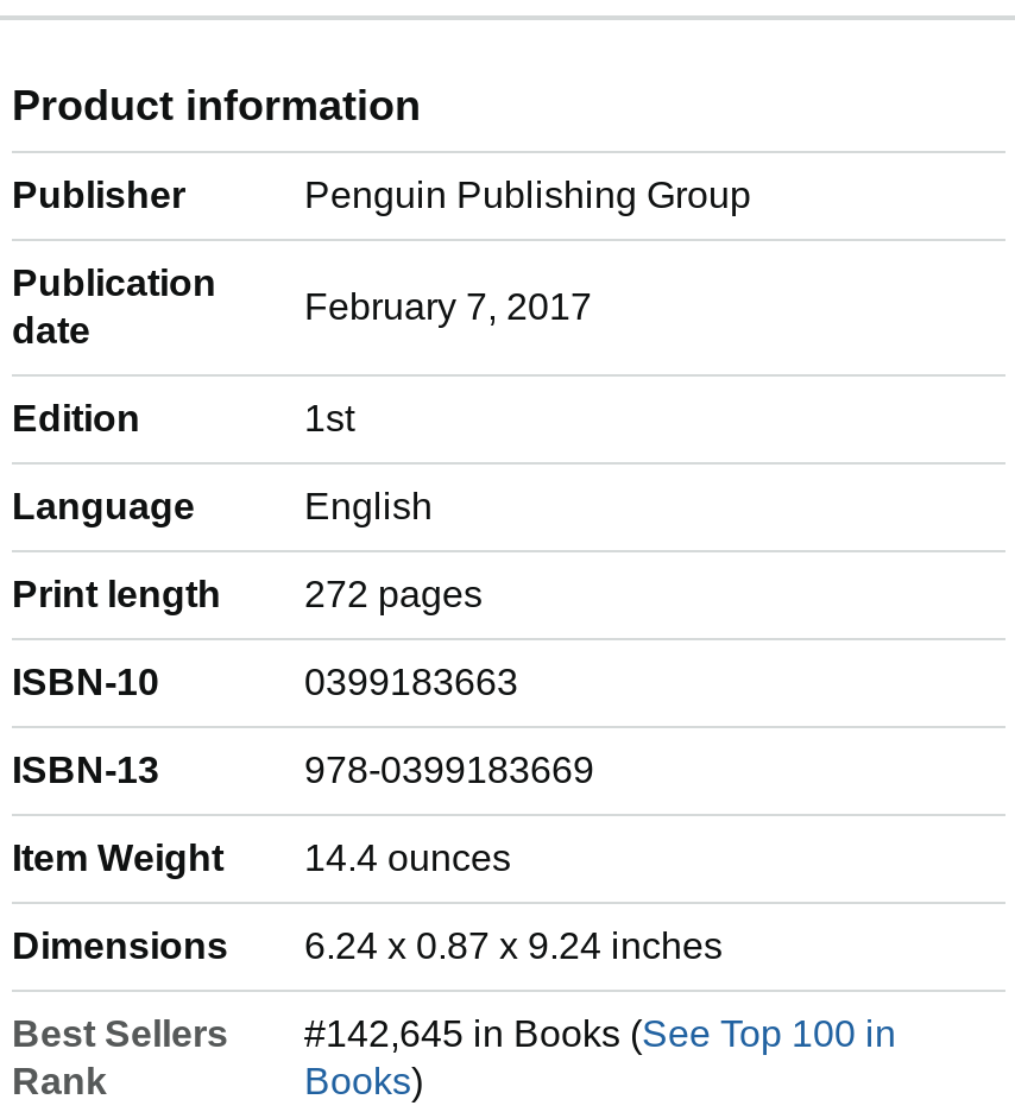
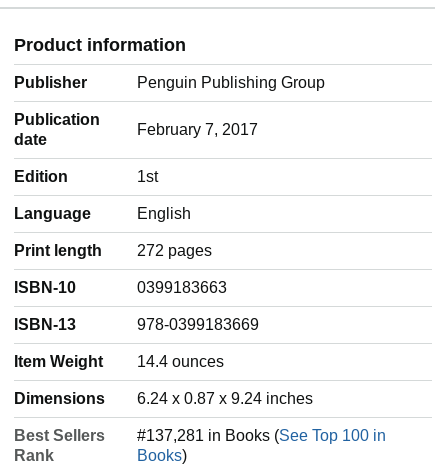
[304,1013,896,1054] #142,645 in Books (See Top 100 in -> [137,427,386,444] #137,281 in Books (See Top 100 in

